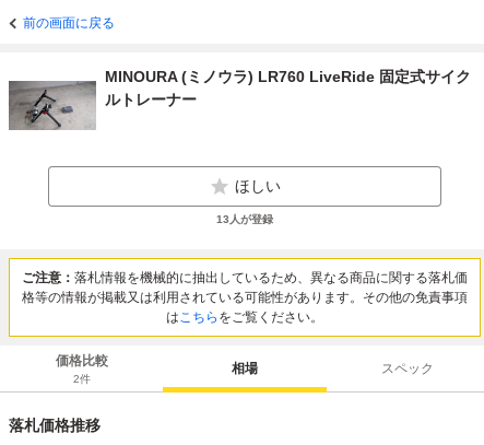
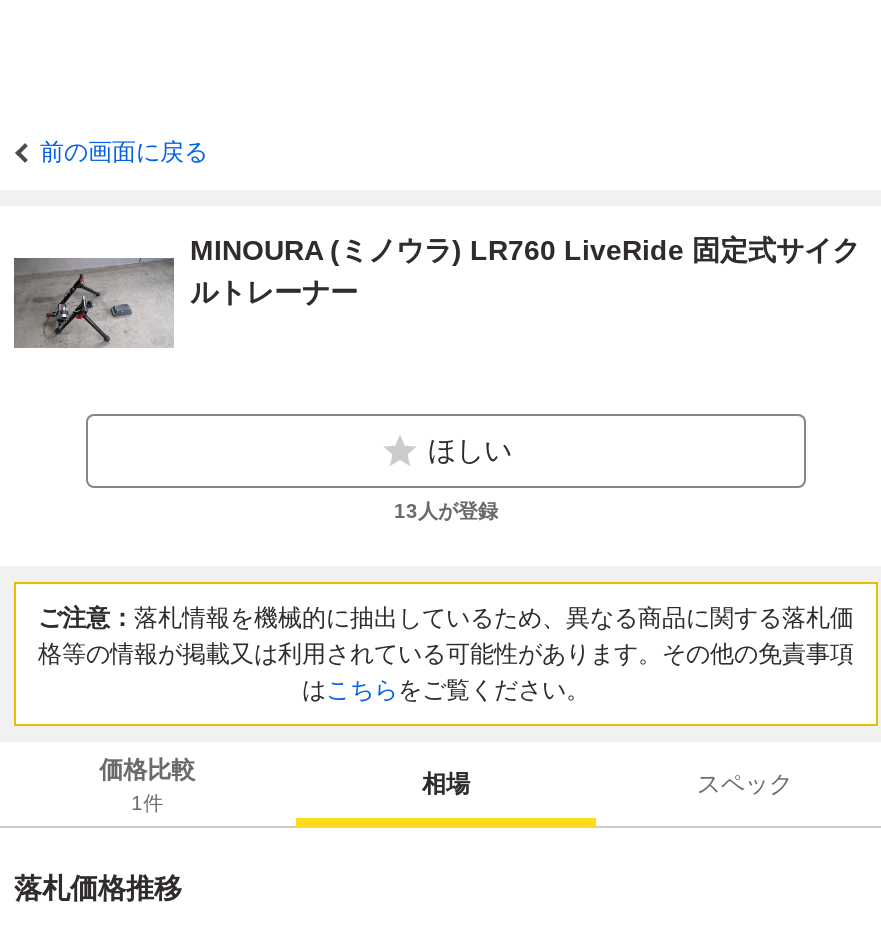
[73,372,90,384] 2件 -> [131,791,163,813] 1件

